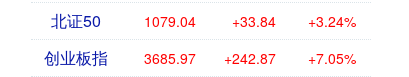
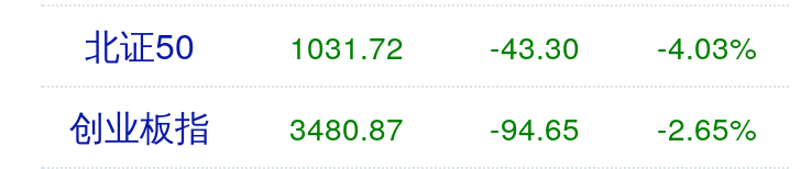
[144,11,196,31] 1079.04 -> [289,25,404,69] 1031.72
[232,11,276,31] +33.84 -> [490,25,580,69] -43.30
[308,11,356,31] +3.24% -> [657,25,756,69] -4.03%
[144,48,196,68] 3685.97 -> [289,106,404,150] 3480.87
[224,48,276,68] +242.87 -> [490,106,580,150] -94.65
[308,48,356,68] +7.05% -> [657,106,756,150] -2.65%

